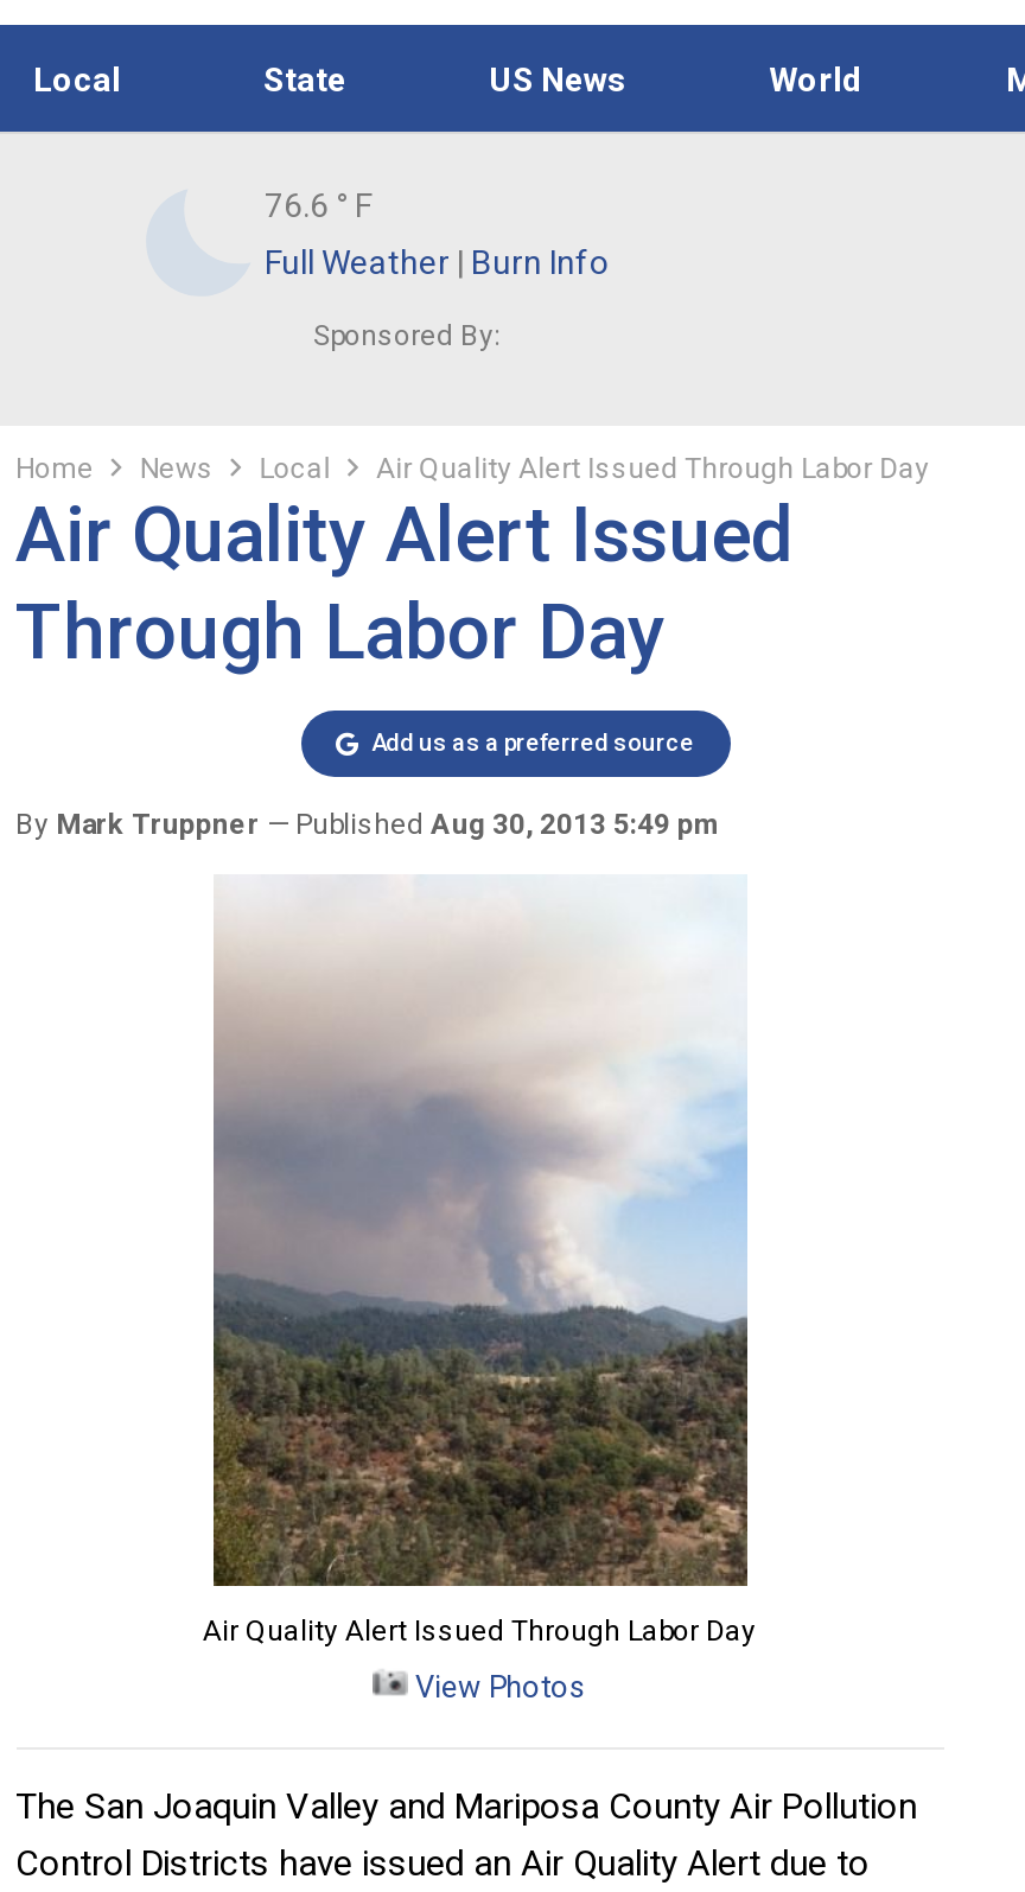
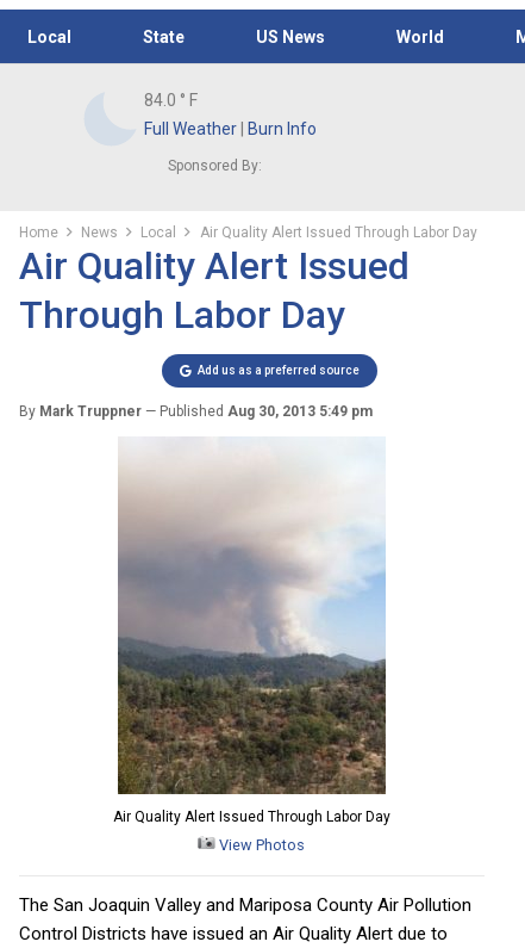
[265,186,371,224] 76.6 ° F -> [143,91,197,110] 84.0 ° F

